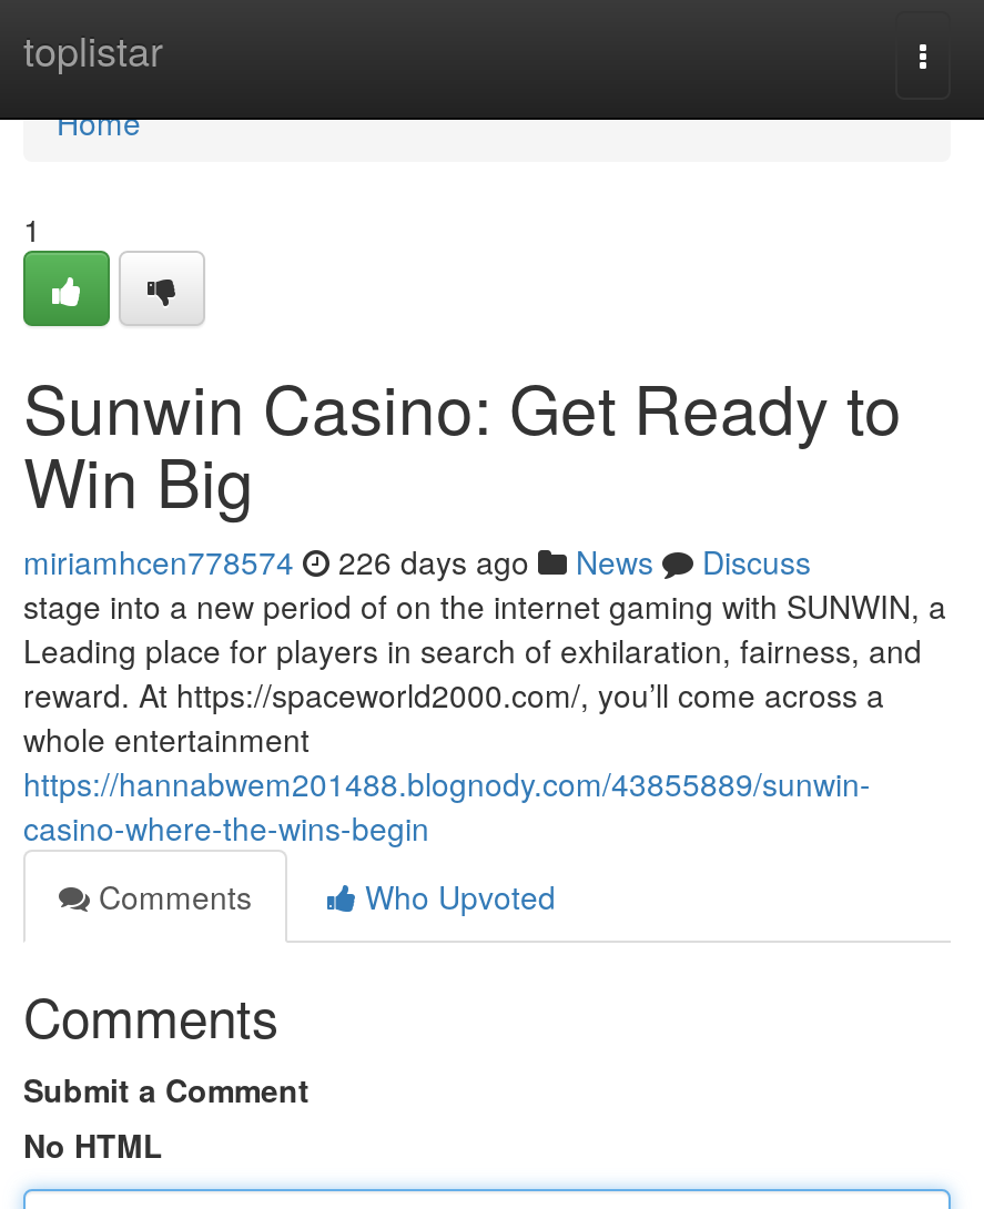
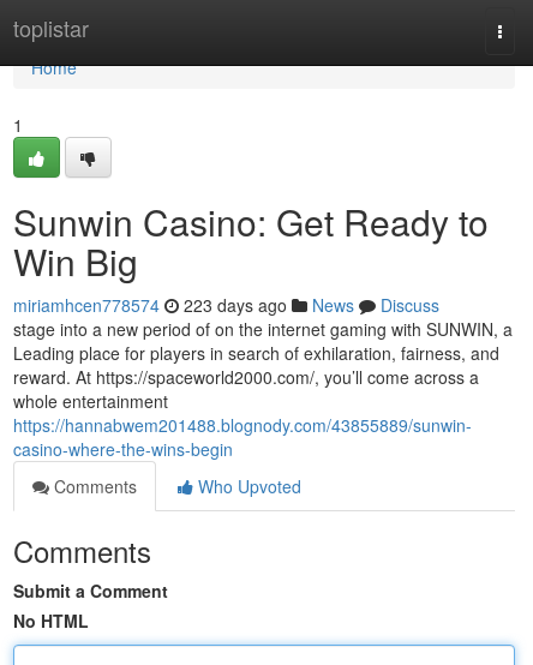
[23,539,811,583] miriamhcen778574 226 days ago News Discuss -> [13,293,439,317] miriamhcen778574 223 days ago News Discuss

